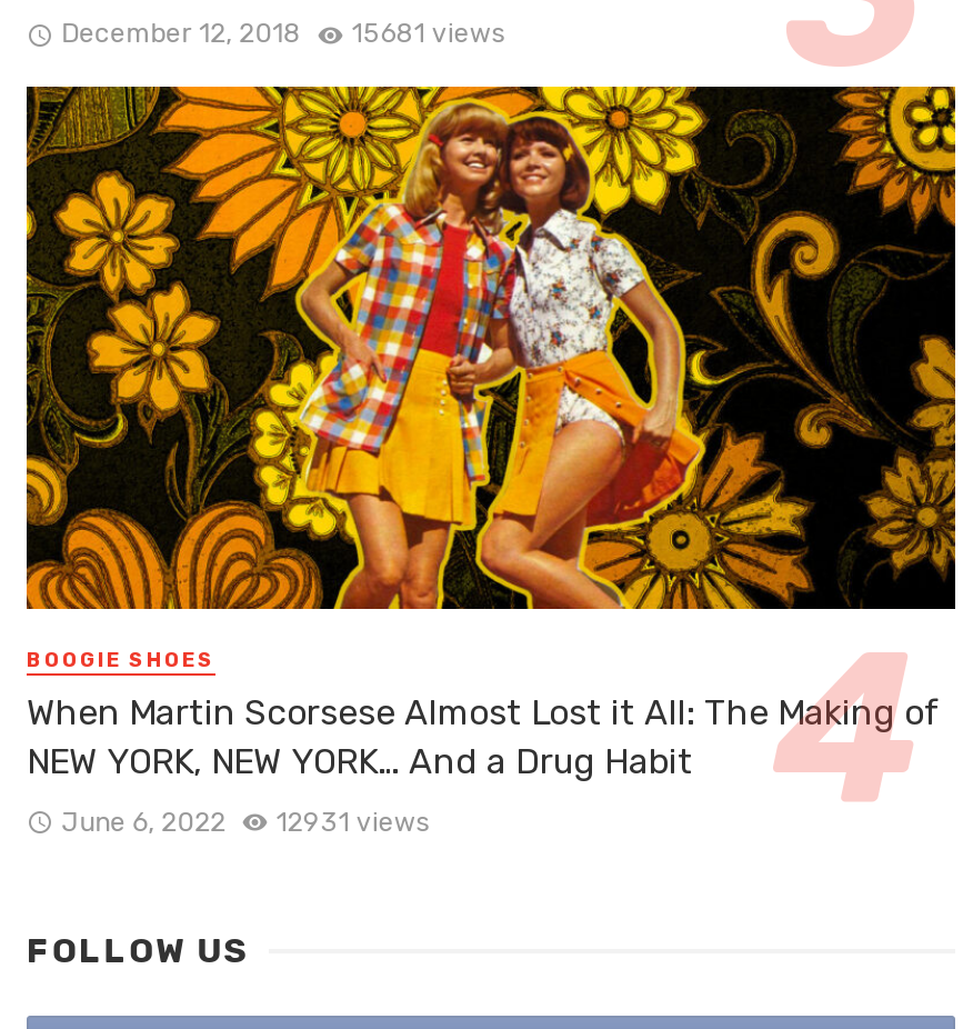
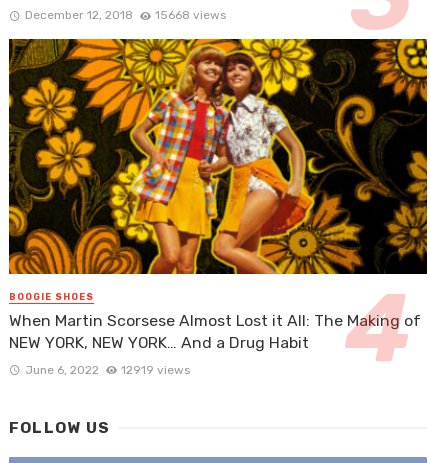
[61,18,505,49] December 12, 2018 15681 views -> [25,8,226,22] December 12, 2018 15668 views
[61,806,430,837] June 6, 2022 12931 views -> [25,363,190,377] June 6, 2022 12919 views

